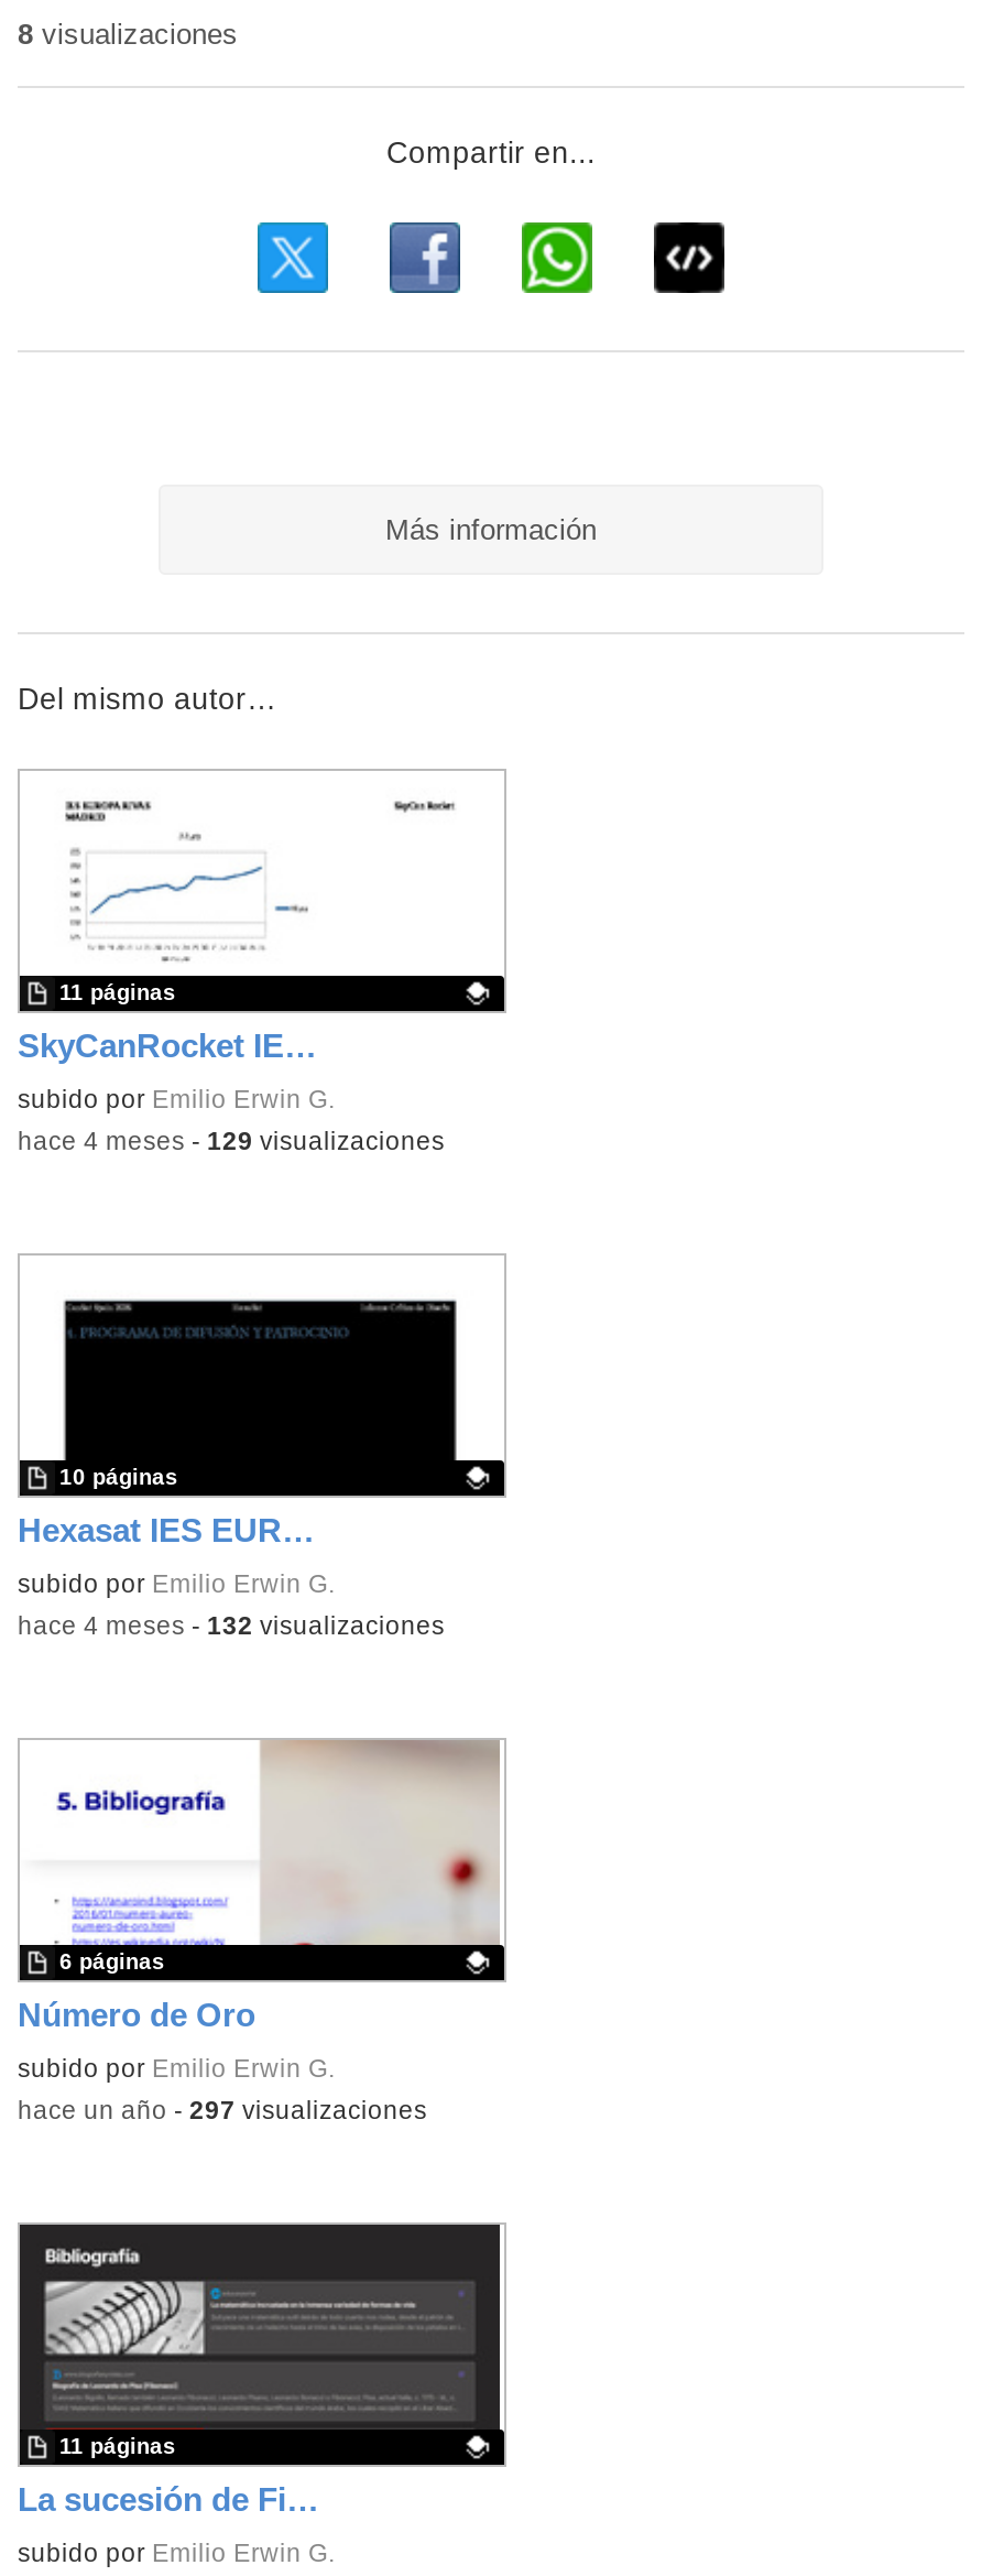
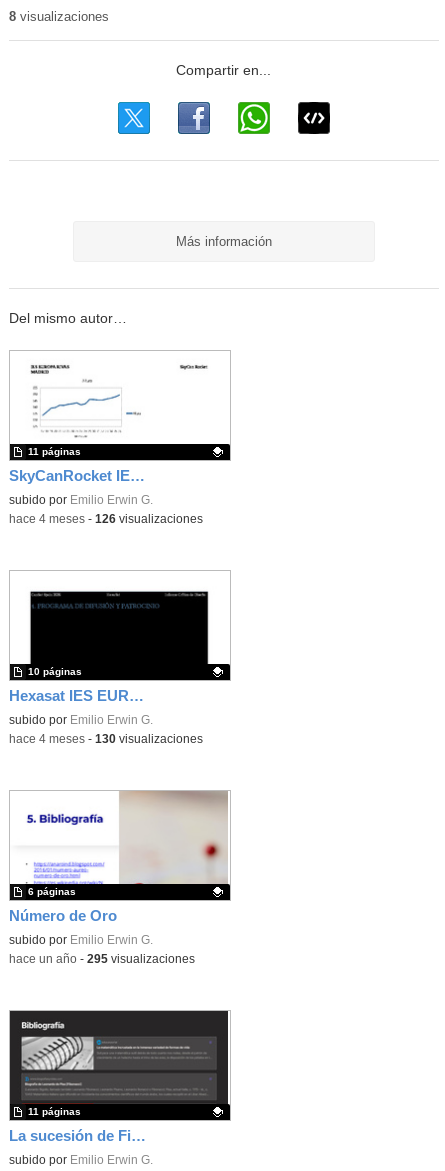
[18,1129,445,1155] hace 4 meses - 129 visualizaciones -> [9,513,203,525] hace 4 meses - 126 visualizaciones
[18,1613,445,1640] hace 4 meses - 132 visualizaciones -> [9,733,203,745] hace 4 meses - 130 visualizaciones
[18,2098,427,2124] hace un año - 297 visualizaciones -> [9,953,195,965] hace un año - 295 visualizaciones

